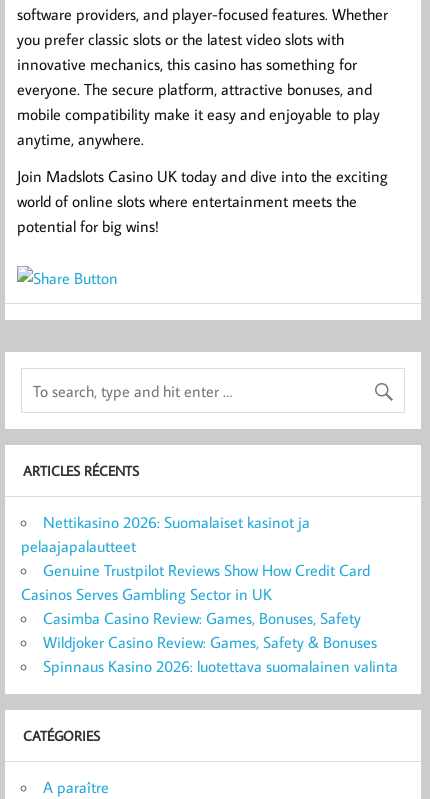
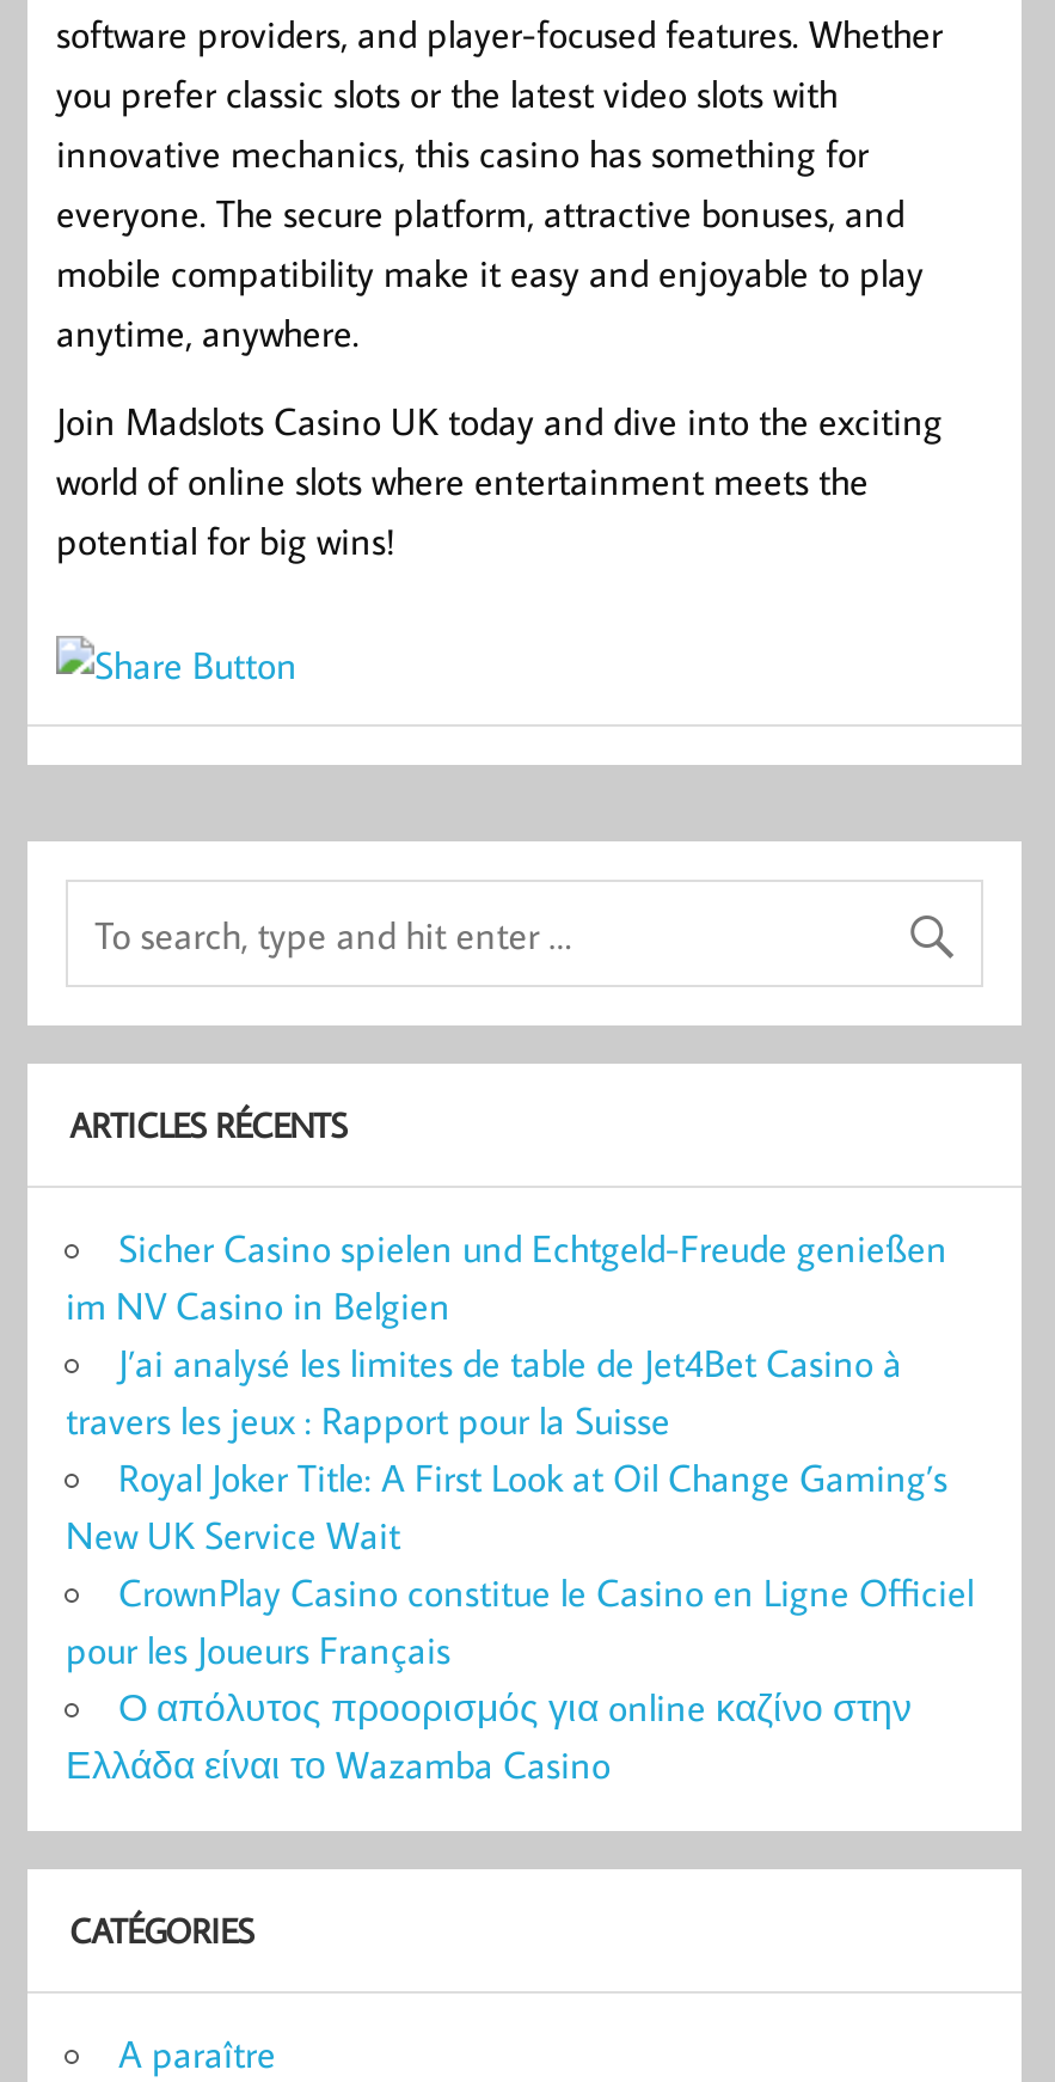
[21,512,398,676] Nettikasino 2026: Suomalaiset kasinot ja | pelaajapalautteet | Genuine Trustpilot Reviews Show How Credit Card | Casinos Serves Gambling Sector in UK | Casimba Casino Review: Games, Bonuses, Safety | Wildjoker Casino Review: Games, Safety & Bonuses | Spinnaus Kasino 2026: luotettava suomalainen valinta -> [66,1223,974,1788] Sicher Casino spielen und Echtgeld-Freude genießen | im NV Casino in Belgien | J’ai analysé les limites de table de Jet4Bet Casino à | travers les jeux : Rapport pour la Suisse | Royal Joker Title: A First Look at Oil Change Gaming’s | New UK Service Wait | CrownPlay Casino constitue le Casino en Ligne Officiel | pour les Joueurs Français | Ο απόλυτος προορισμός για online καζίνο στην | Ελλάδα είναι το Wazamba Casino

